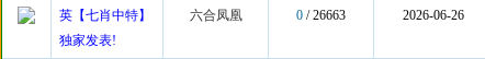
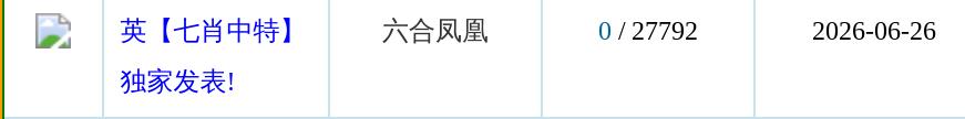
[296,8,346,23] 0 / 26663 -> [598,15,698,46] 0 / 27792

